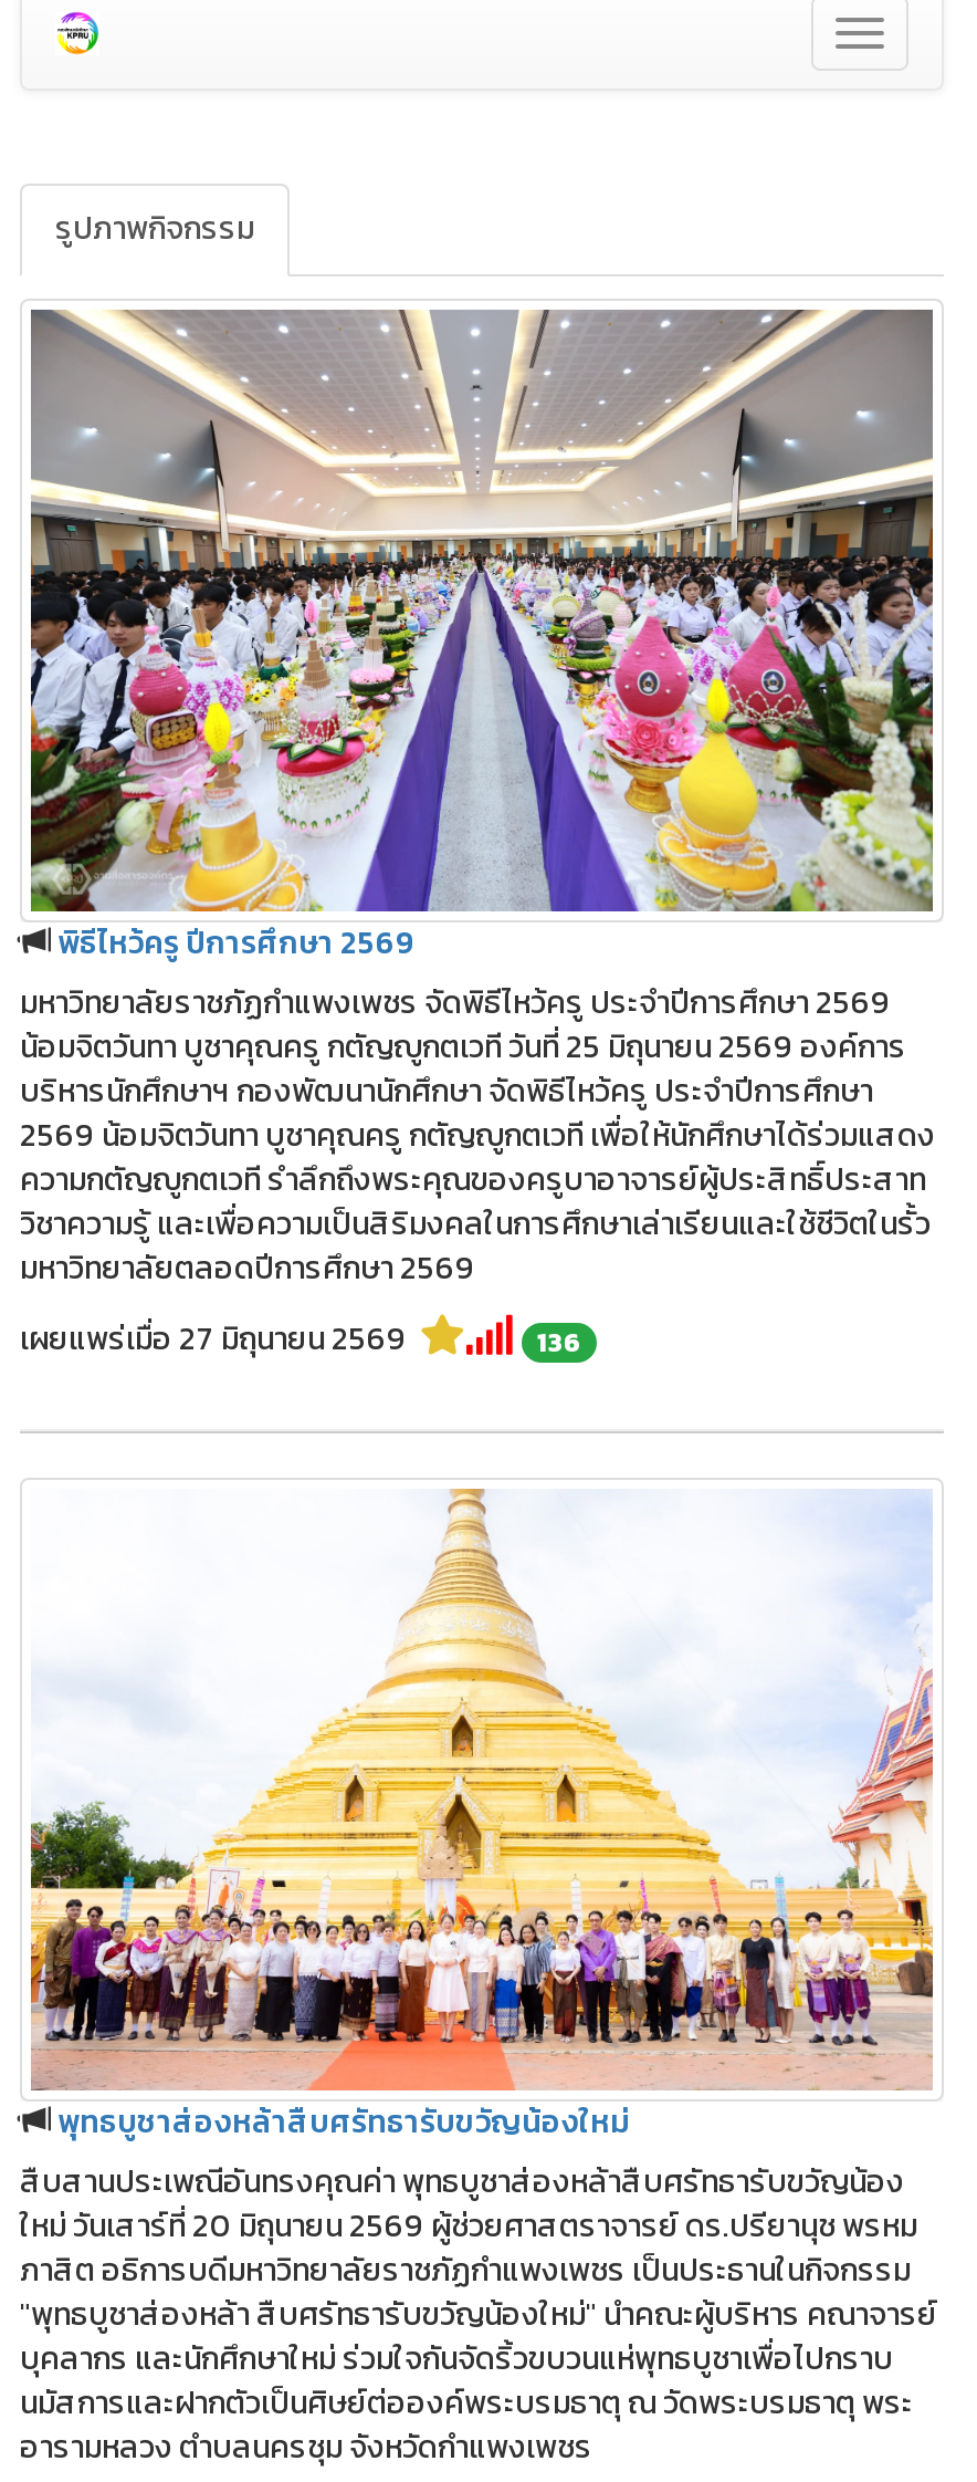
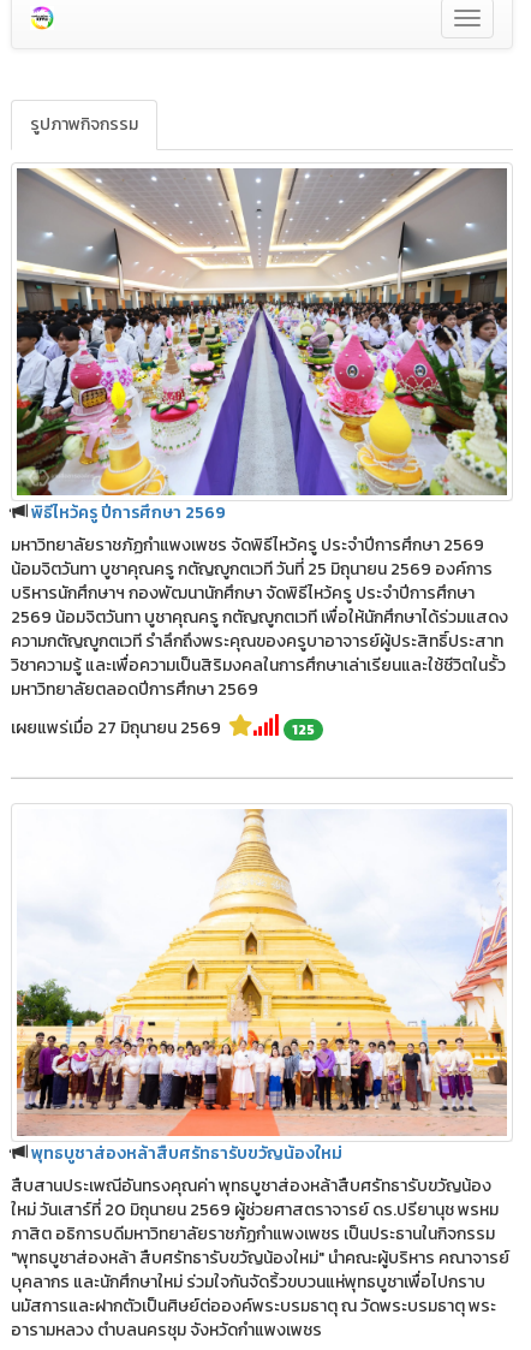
[537,1323,581,1363] 136 -> [292,719,315,741] 125

